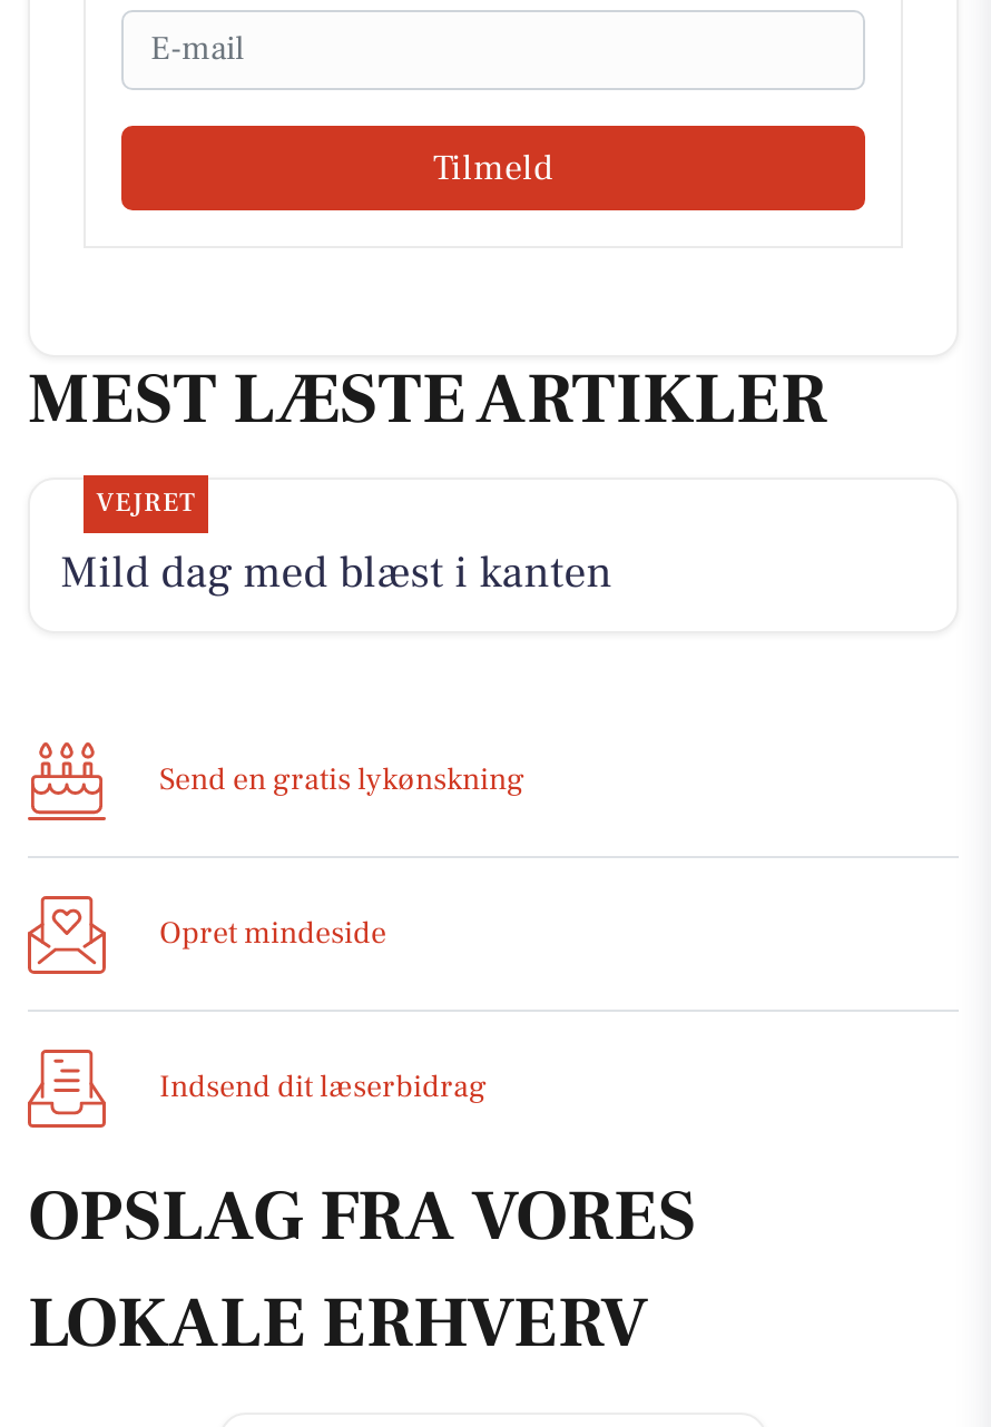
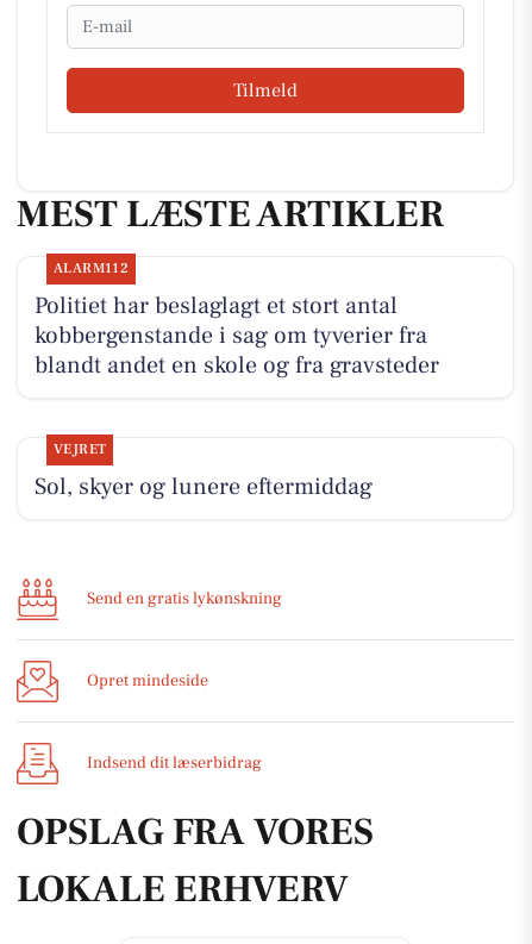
none -> [34,260,439,381] ALARM112 | Politiet har beslaglagt et stort antal | kobbergenstande i sag om tyverier fra | blandt andet en skole og fra gravsteder
[60,544,613,602] Mild dag med blæst i kanten -> [34,472,372,503] Sol, skyer og lunere eftermiddag

